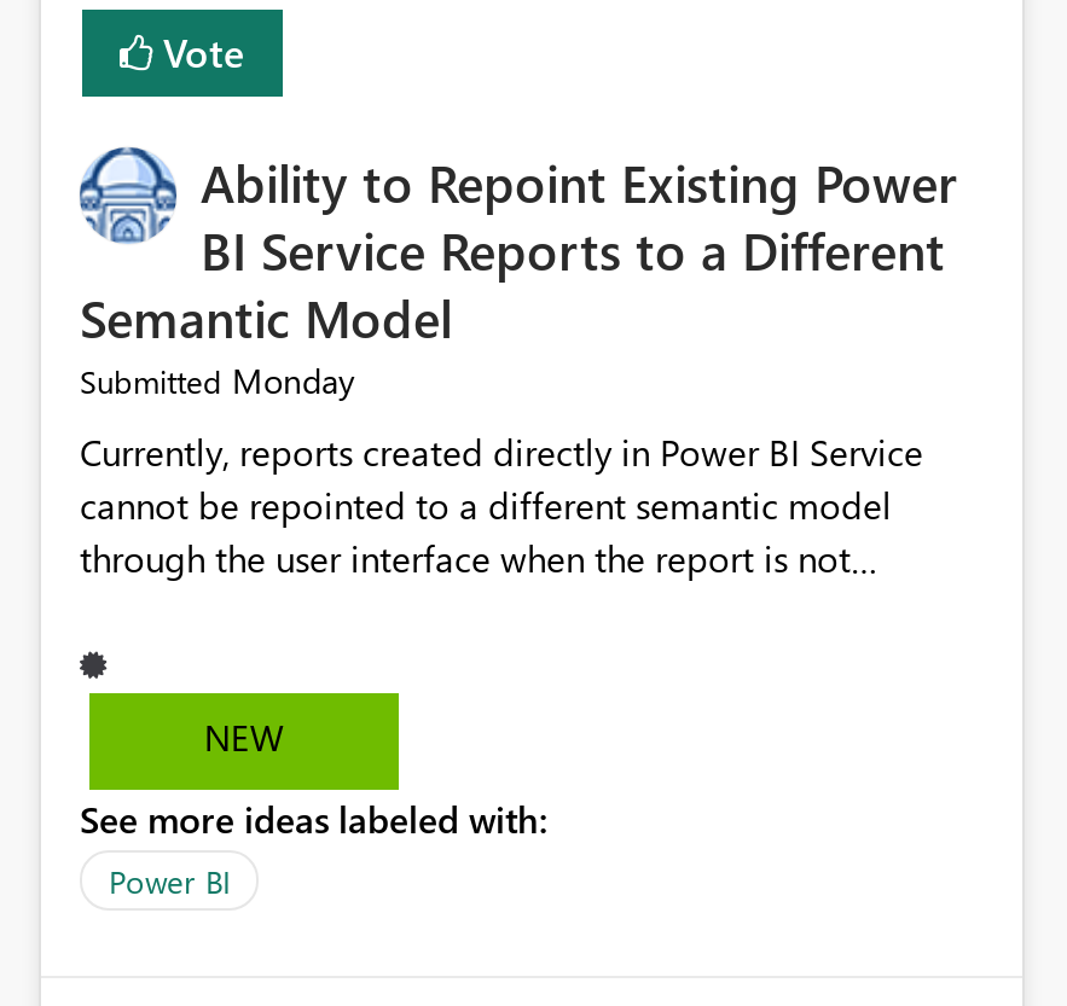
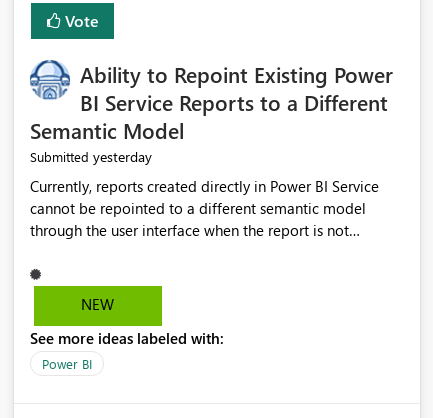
[80,358,355,404] Submitted Monday -> [30,147,152,166] Submitted yesterday

